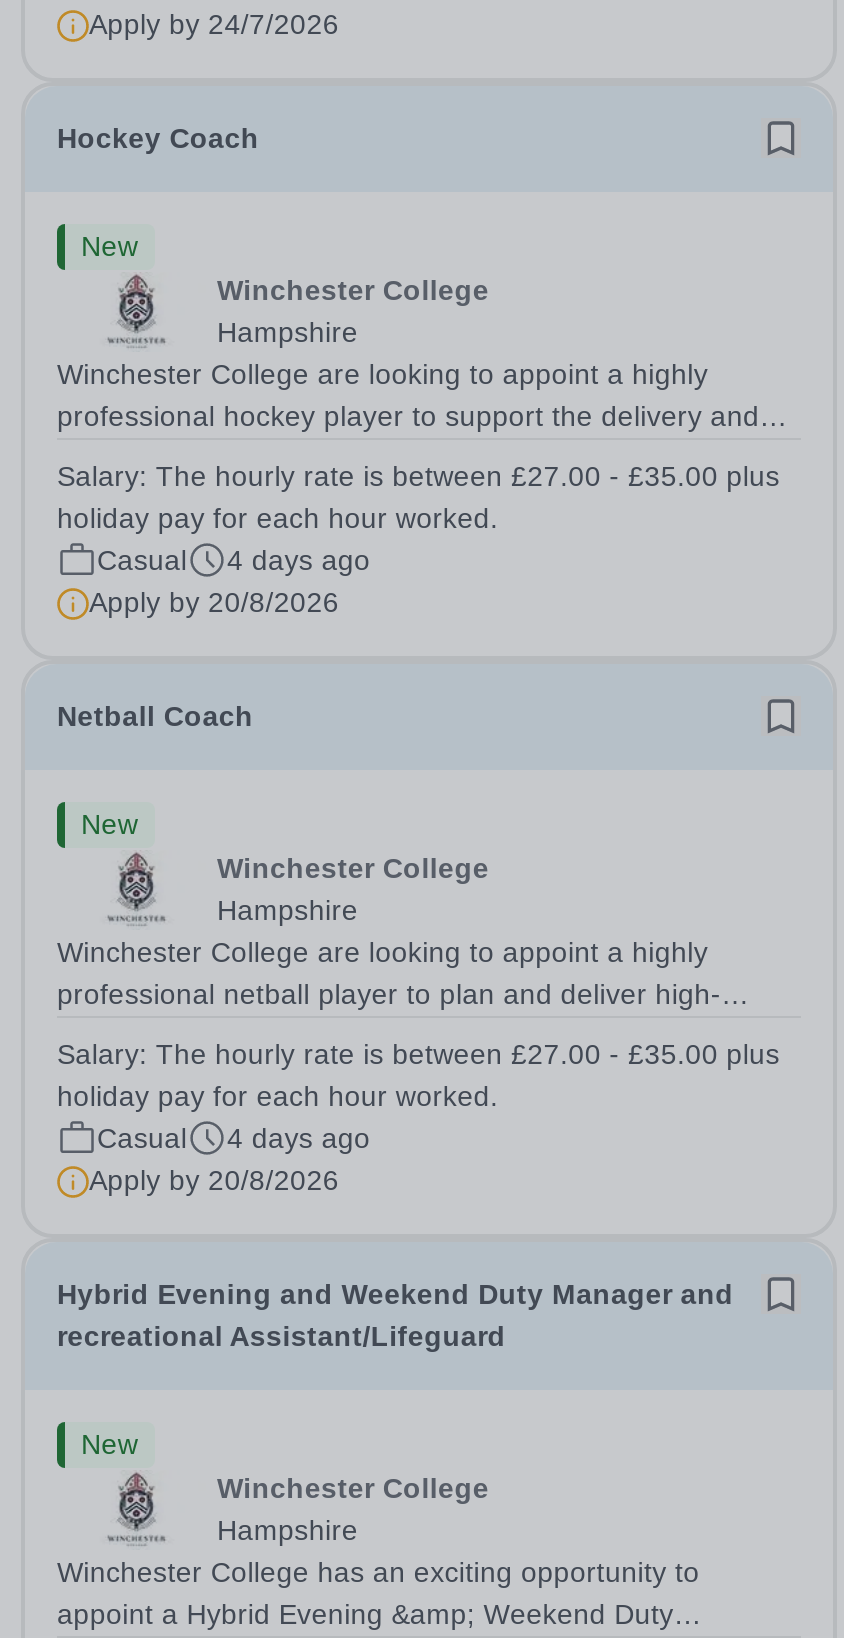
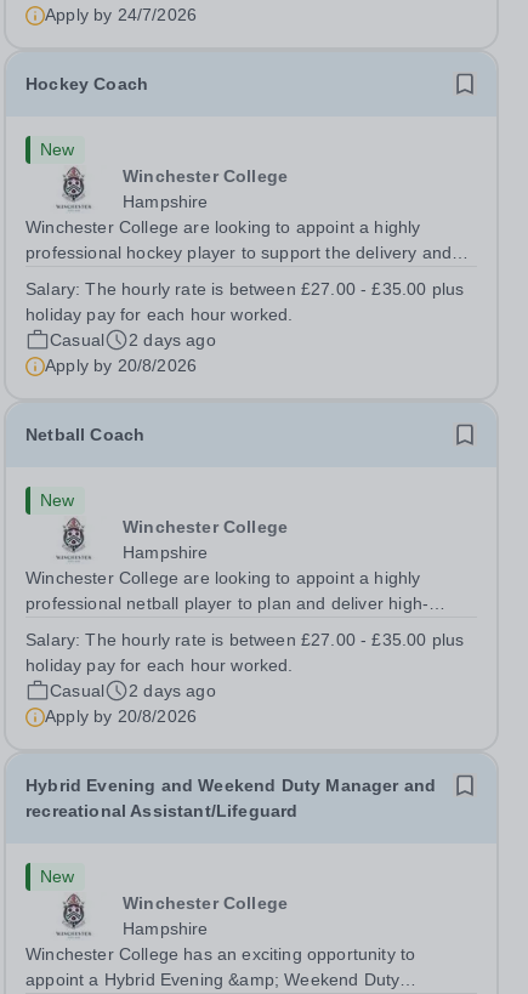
[97,544,370,576] Casual 4 days ago -> [50,330,216,350] Casual 2 days ago
[97,1122,370,1154] Casual 4 days ago -> [50,681,216,700] Casual 2 days ago

